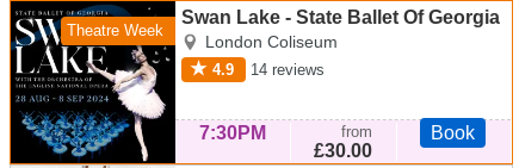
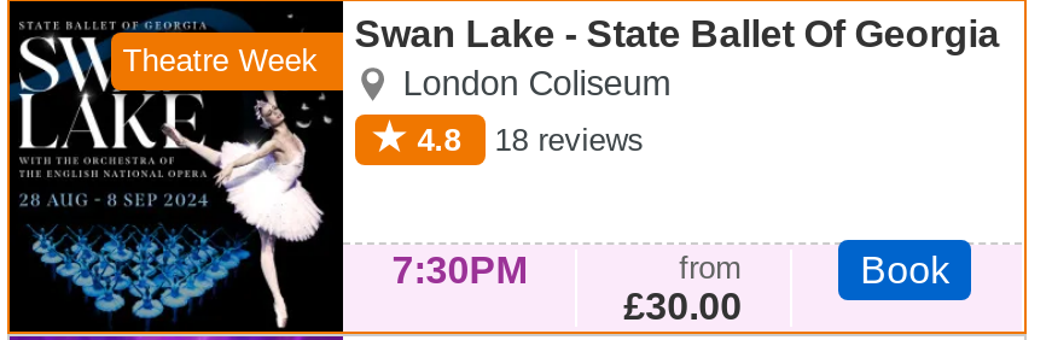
[212,60,233,78] 4.9 -> [417,122,461,158] 4.8
[250,60,324,78] 14 reviews -> [494,122,644,158] 18 reviews

